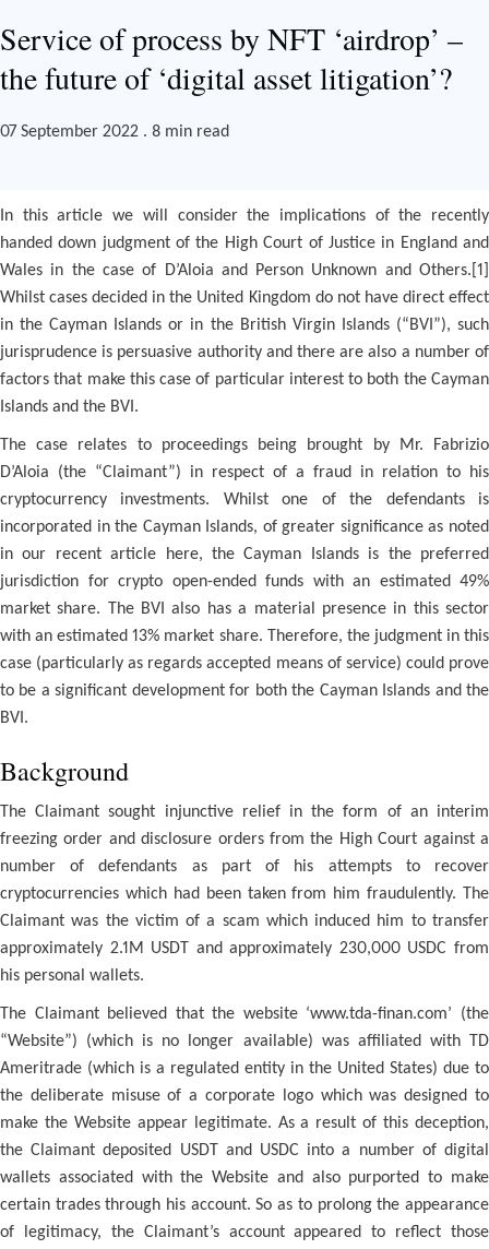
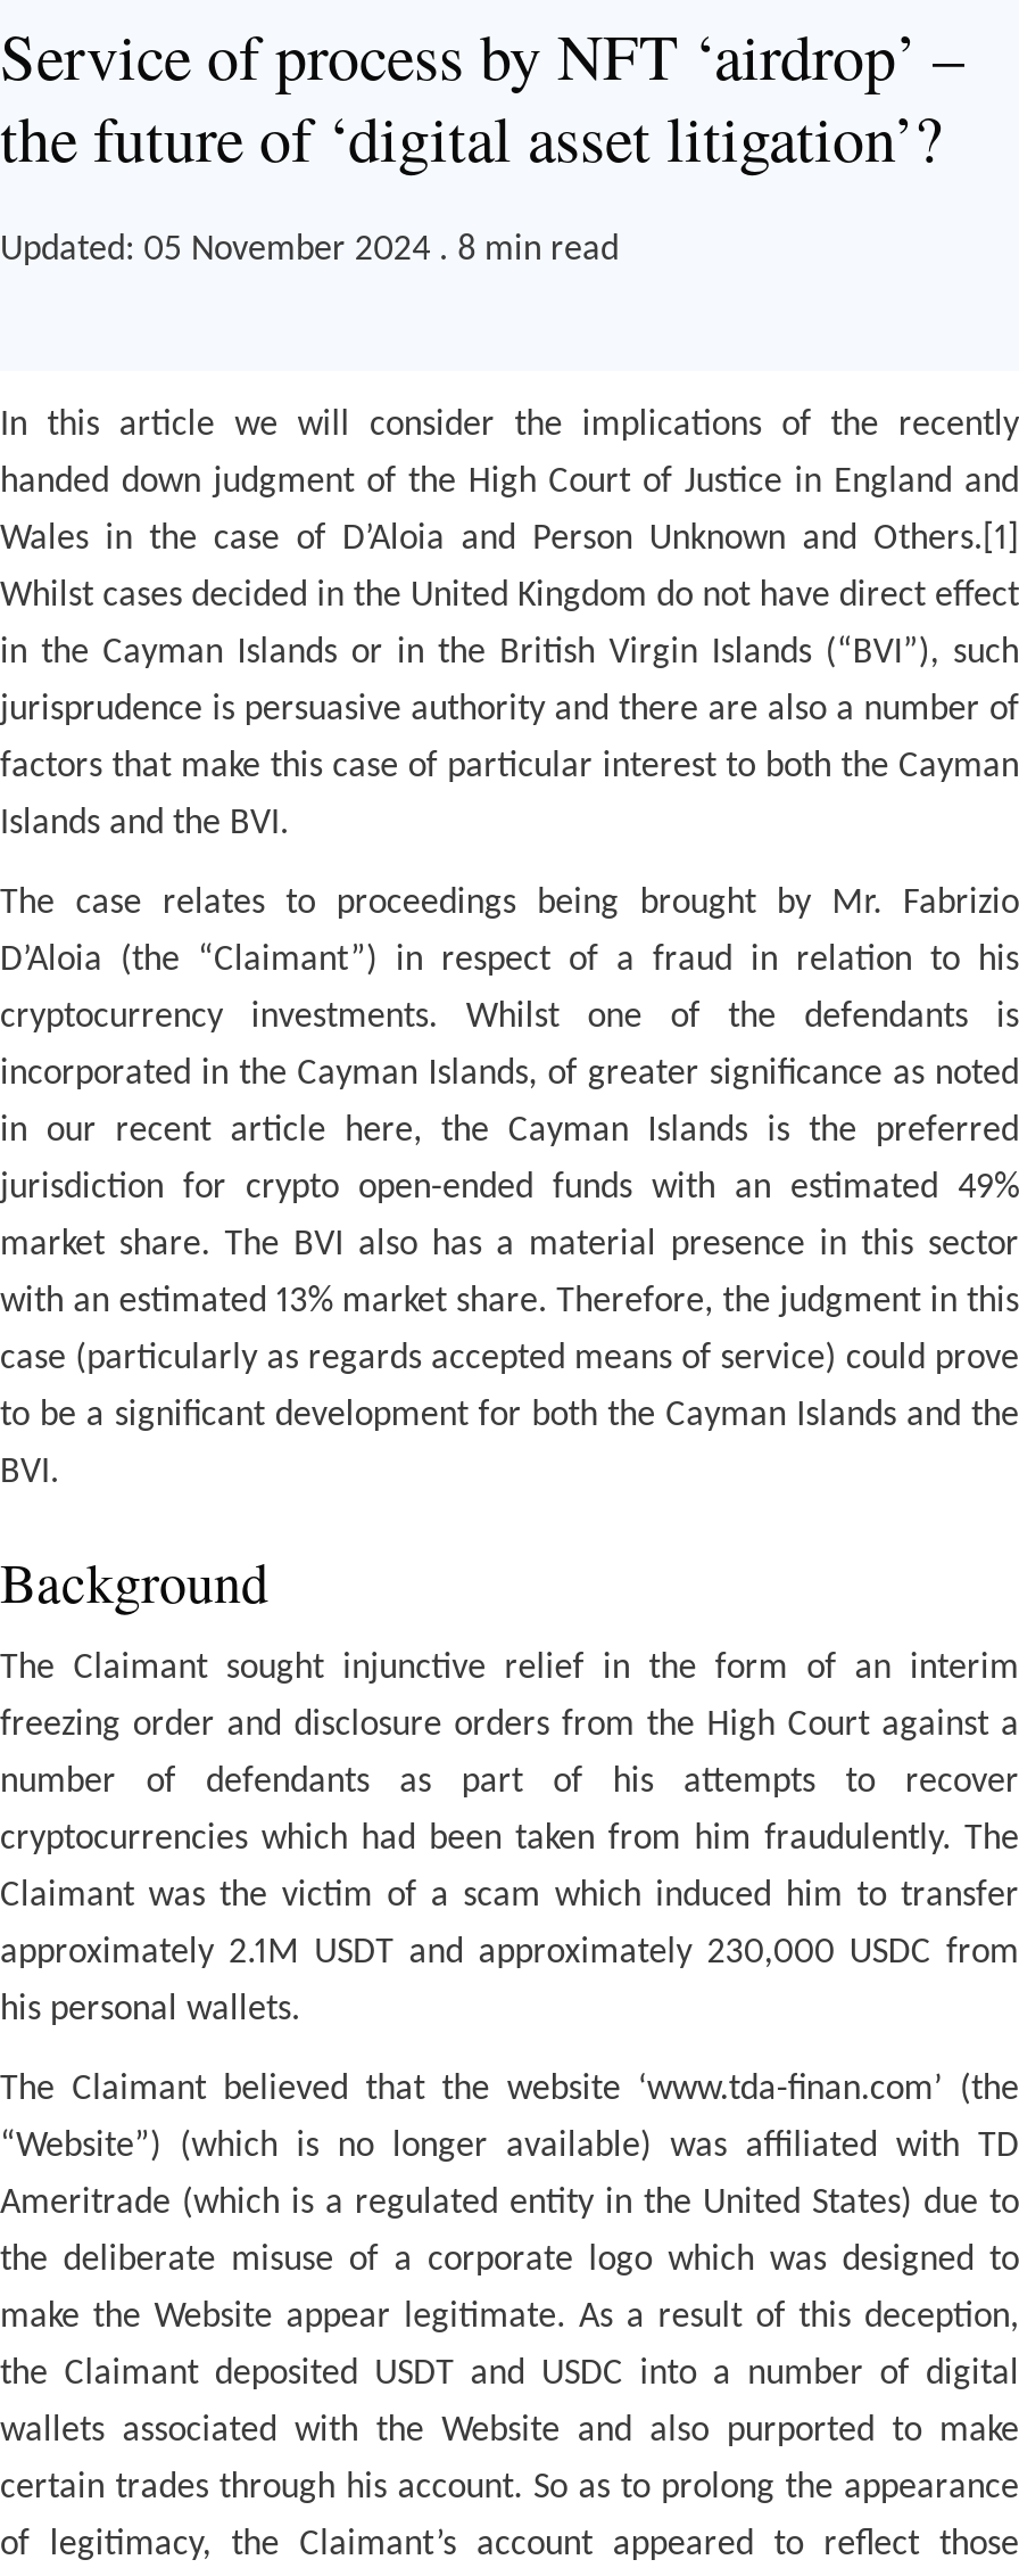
[0,123,229,141] 07 September 2022 . 8 min read -> [0,232,619,269] Updated: 05 November 2024 . 8 min read

